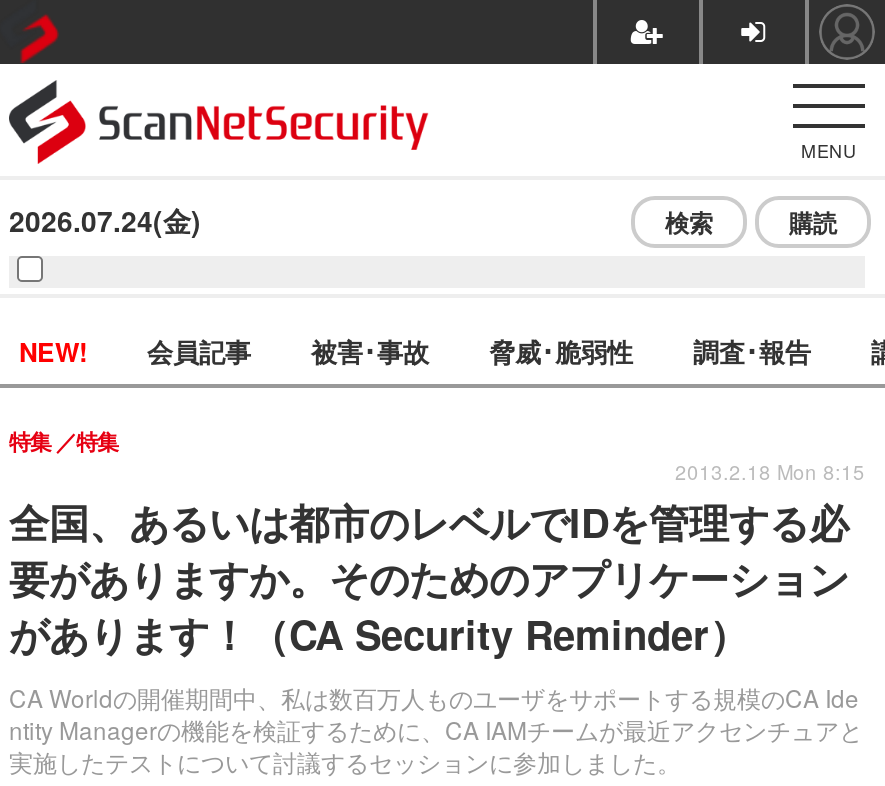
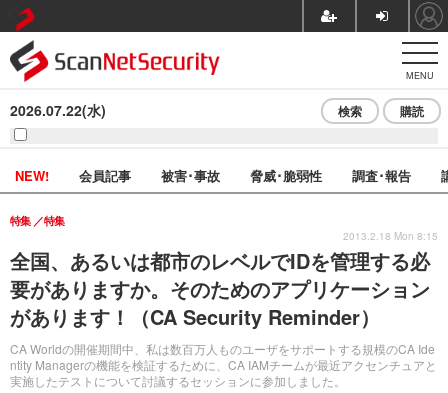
[9,200,201,240] 2026.07.24(金) -> [10,100,106,120] 2026.07.22(水)

